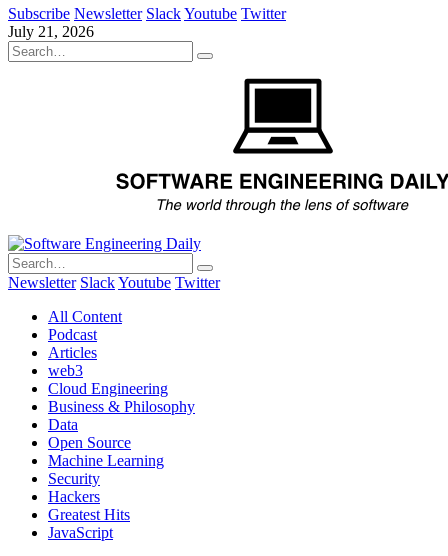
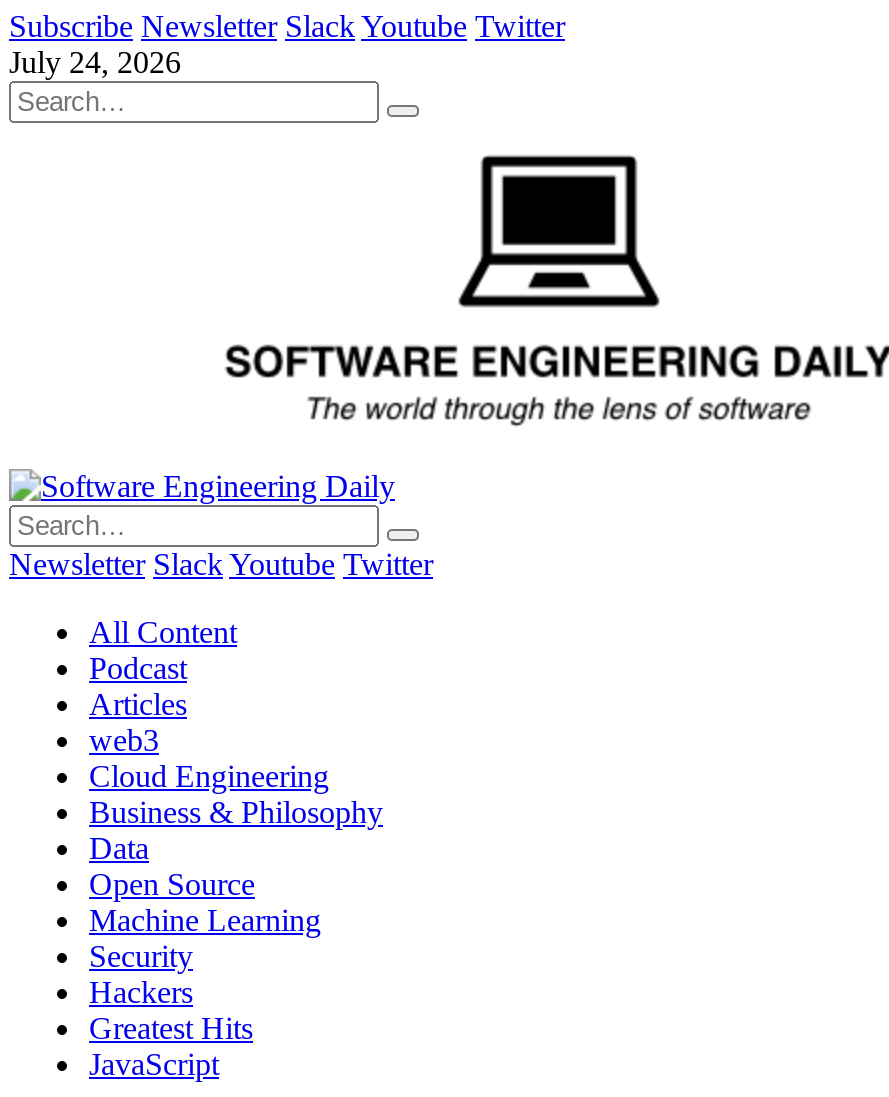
[8,23,94,40] July 21, 2026 -> [9,45,181,79] July 24, 2026

